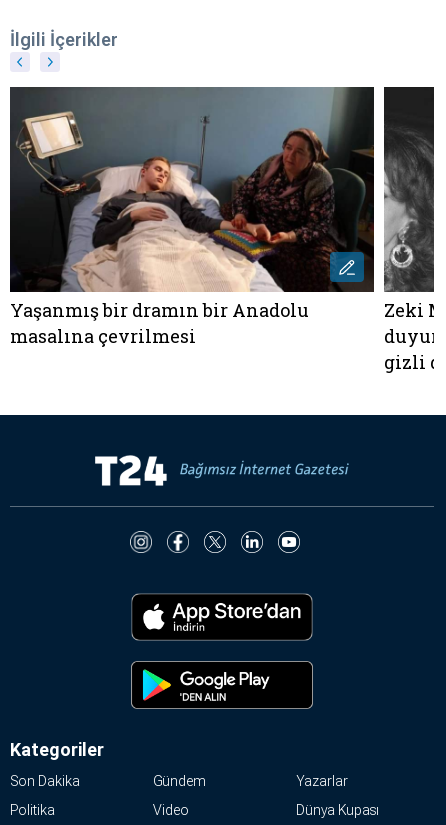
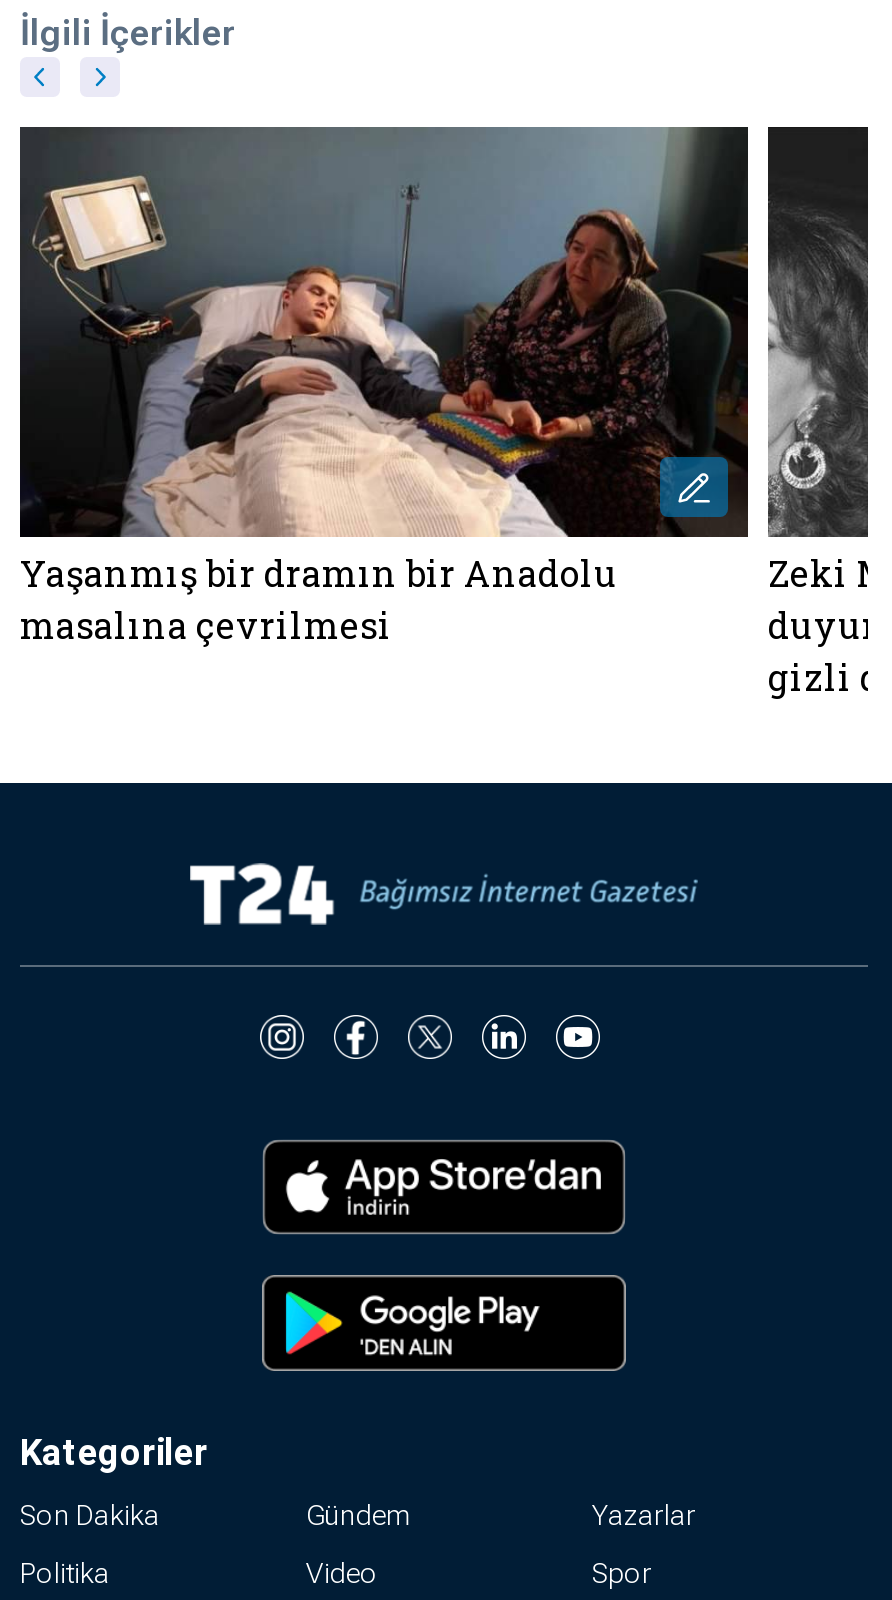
[296,802,379,818] Dünya Kupası -> [592,1558,652,1590] Spor

